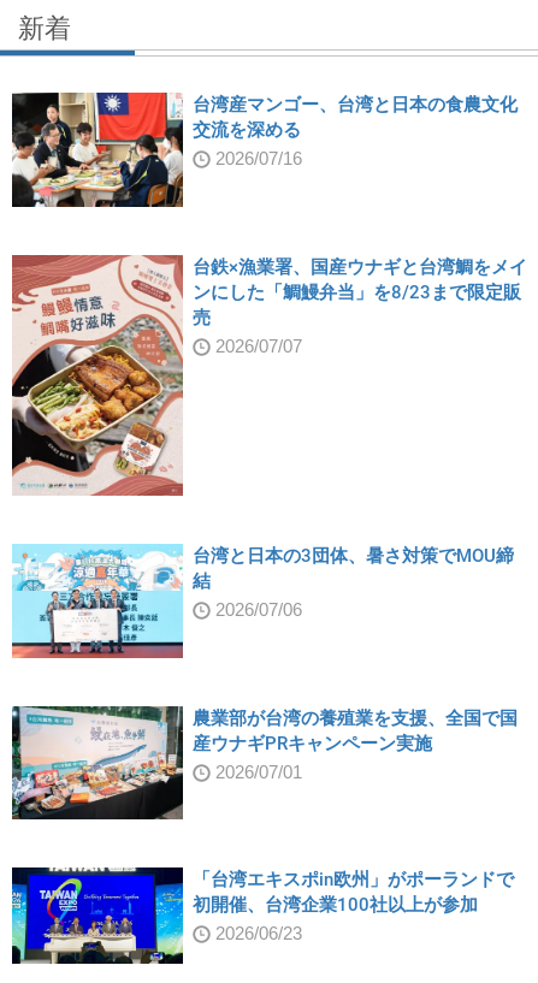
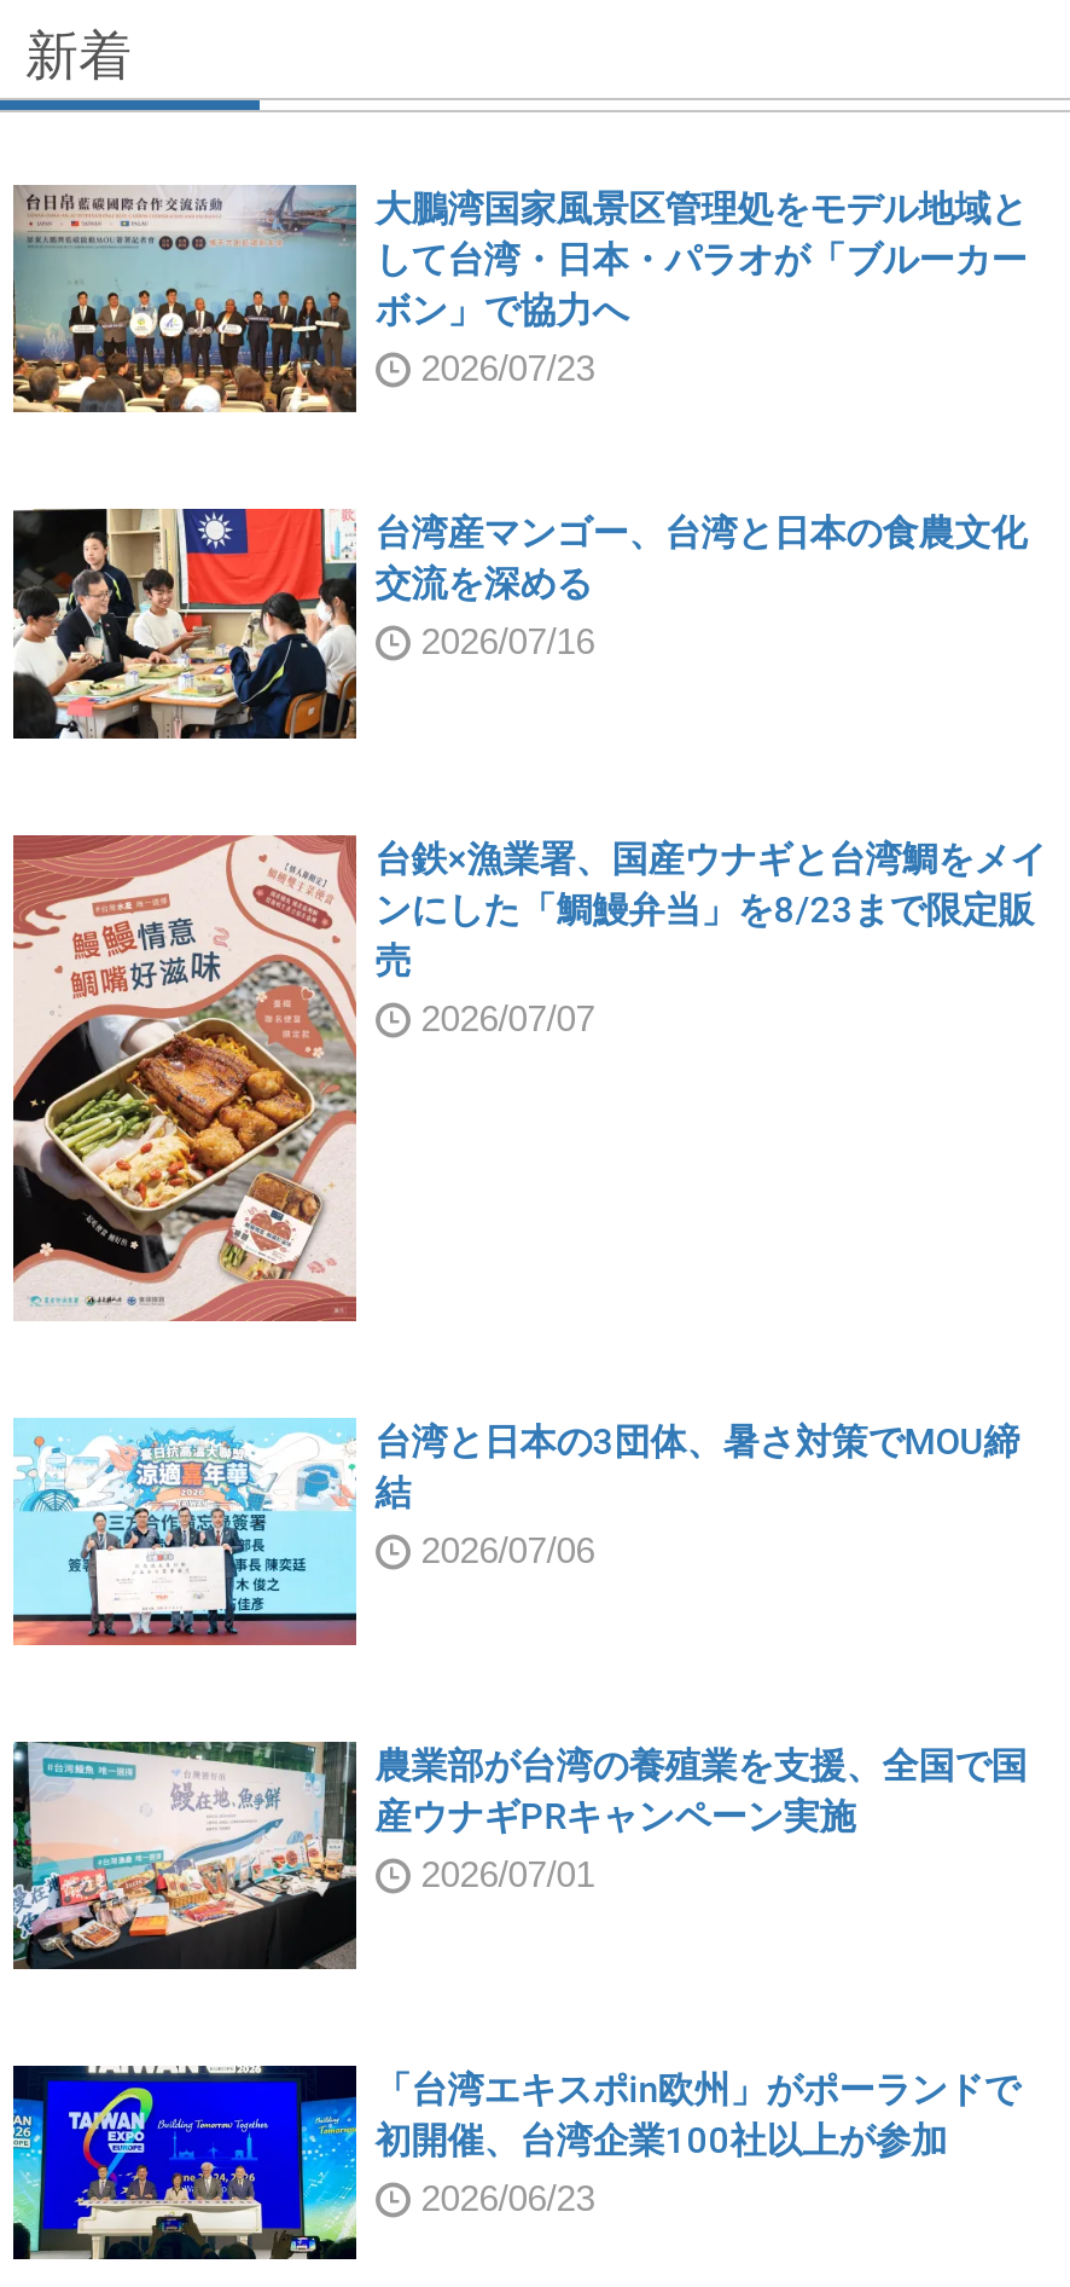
none -> [11,183,1027,415] [image] | 大鵬湾国家風景区管理処をモデル地域と | して台湾・日本・パラオが「ブルーカー | ボン」で協力へ | 2026/07/23

